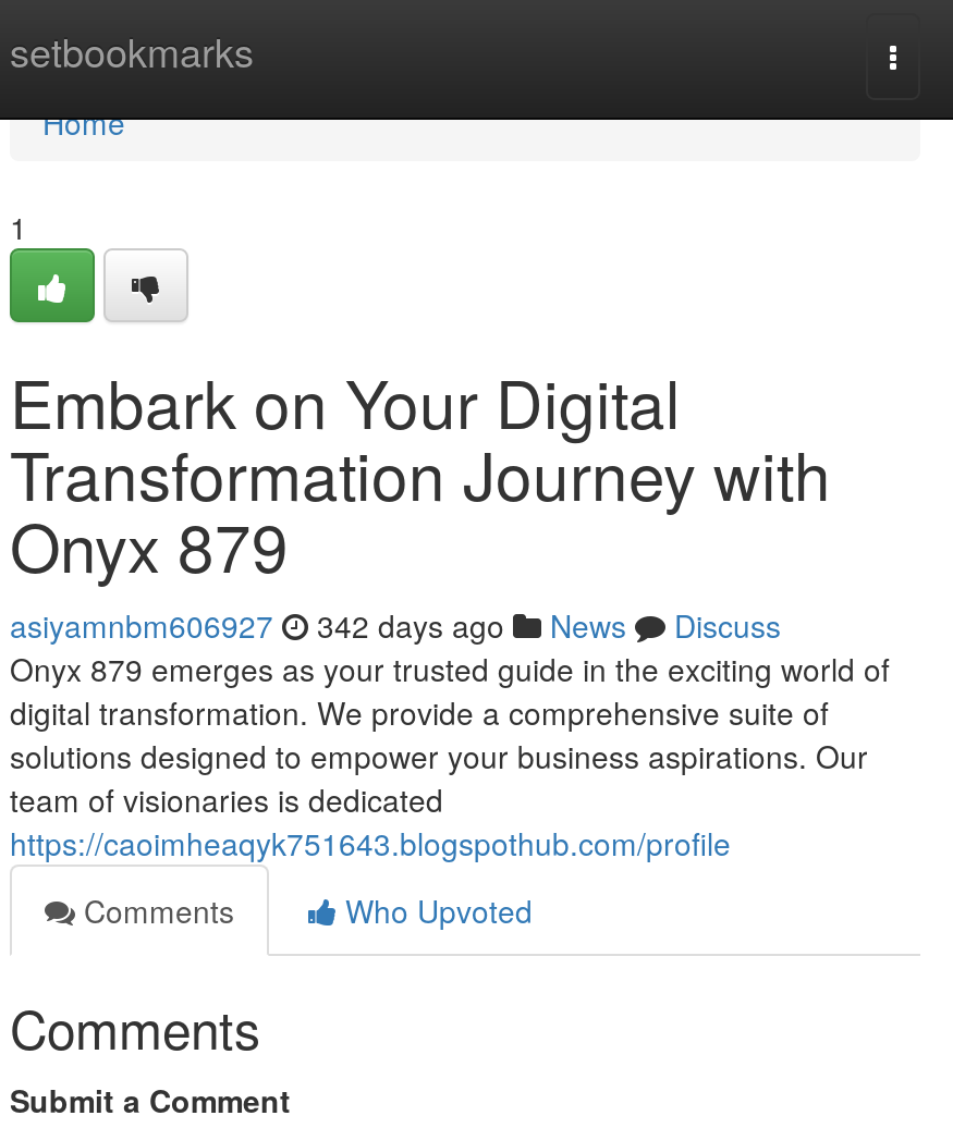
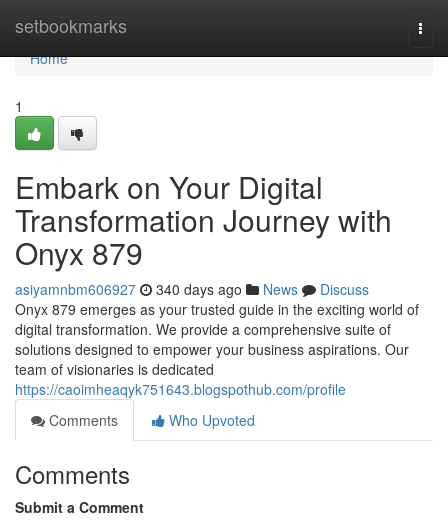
[10,603,781,647] asiyamnbm606927 342 days ago News Discuss -> [15,279,369,299] asiyamnbm606927 340 days ago News Discuss

